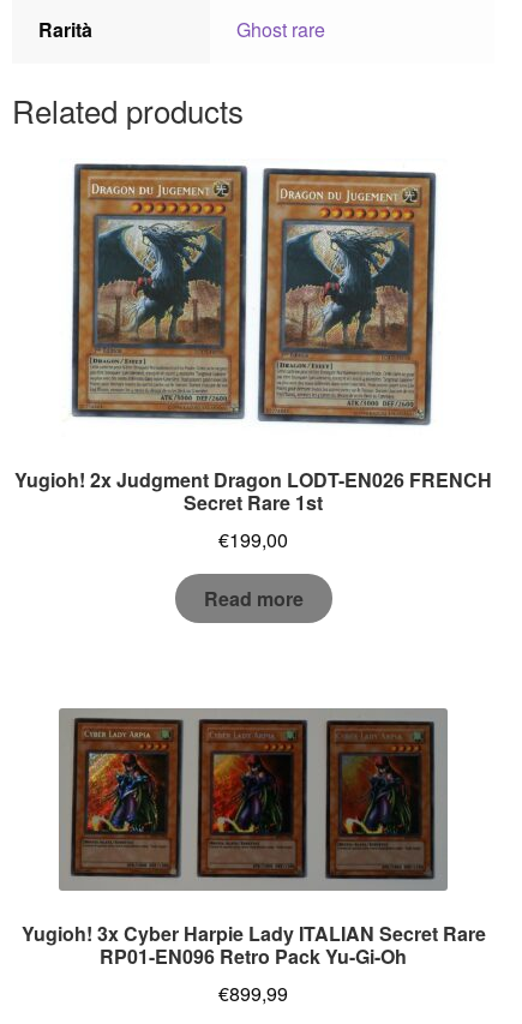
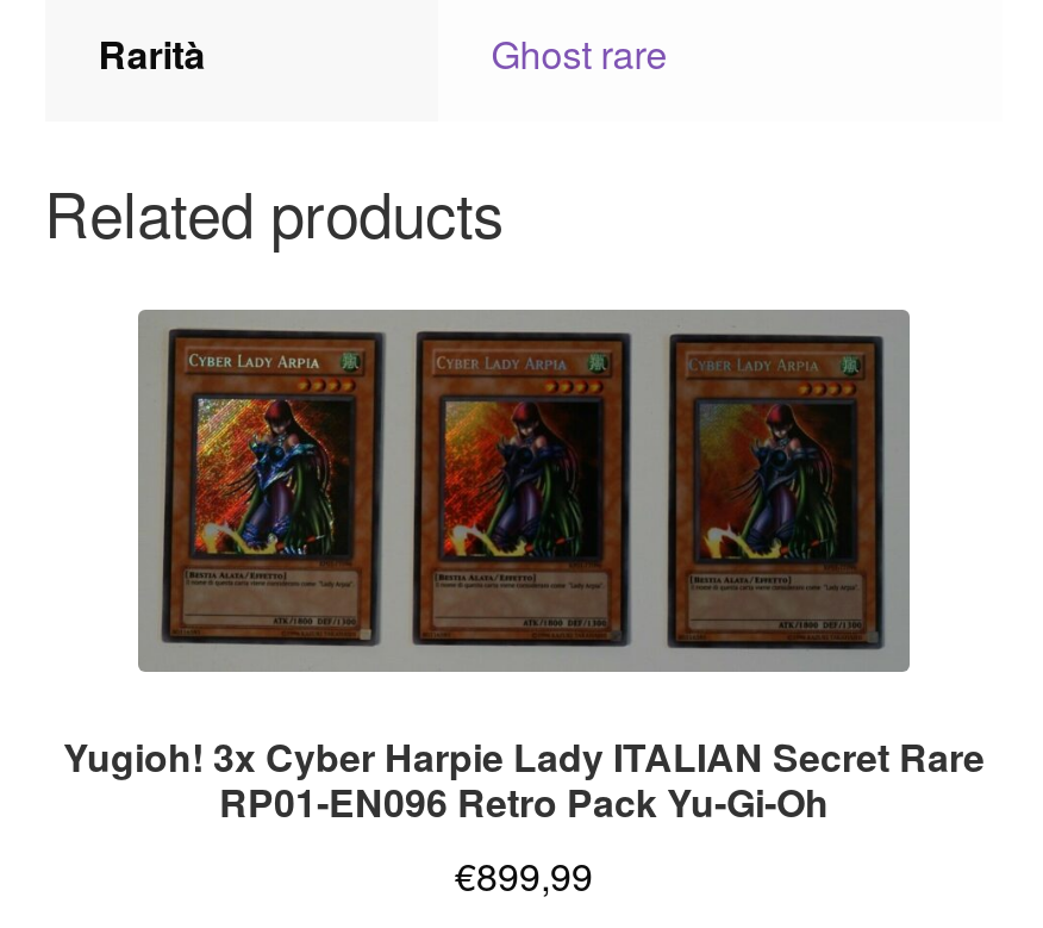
[14,163,492,612] [image] | Yugioh! 2x Judgment Dragon LODT-EN026 FRENCH | Secret Rare 1st | €199,00 | Read more -> none
[257,167,437,426] [image] -> none

